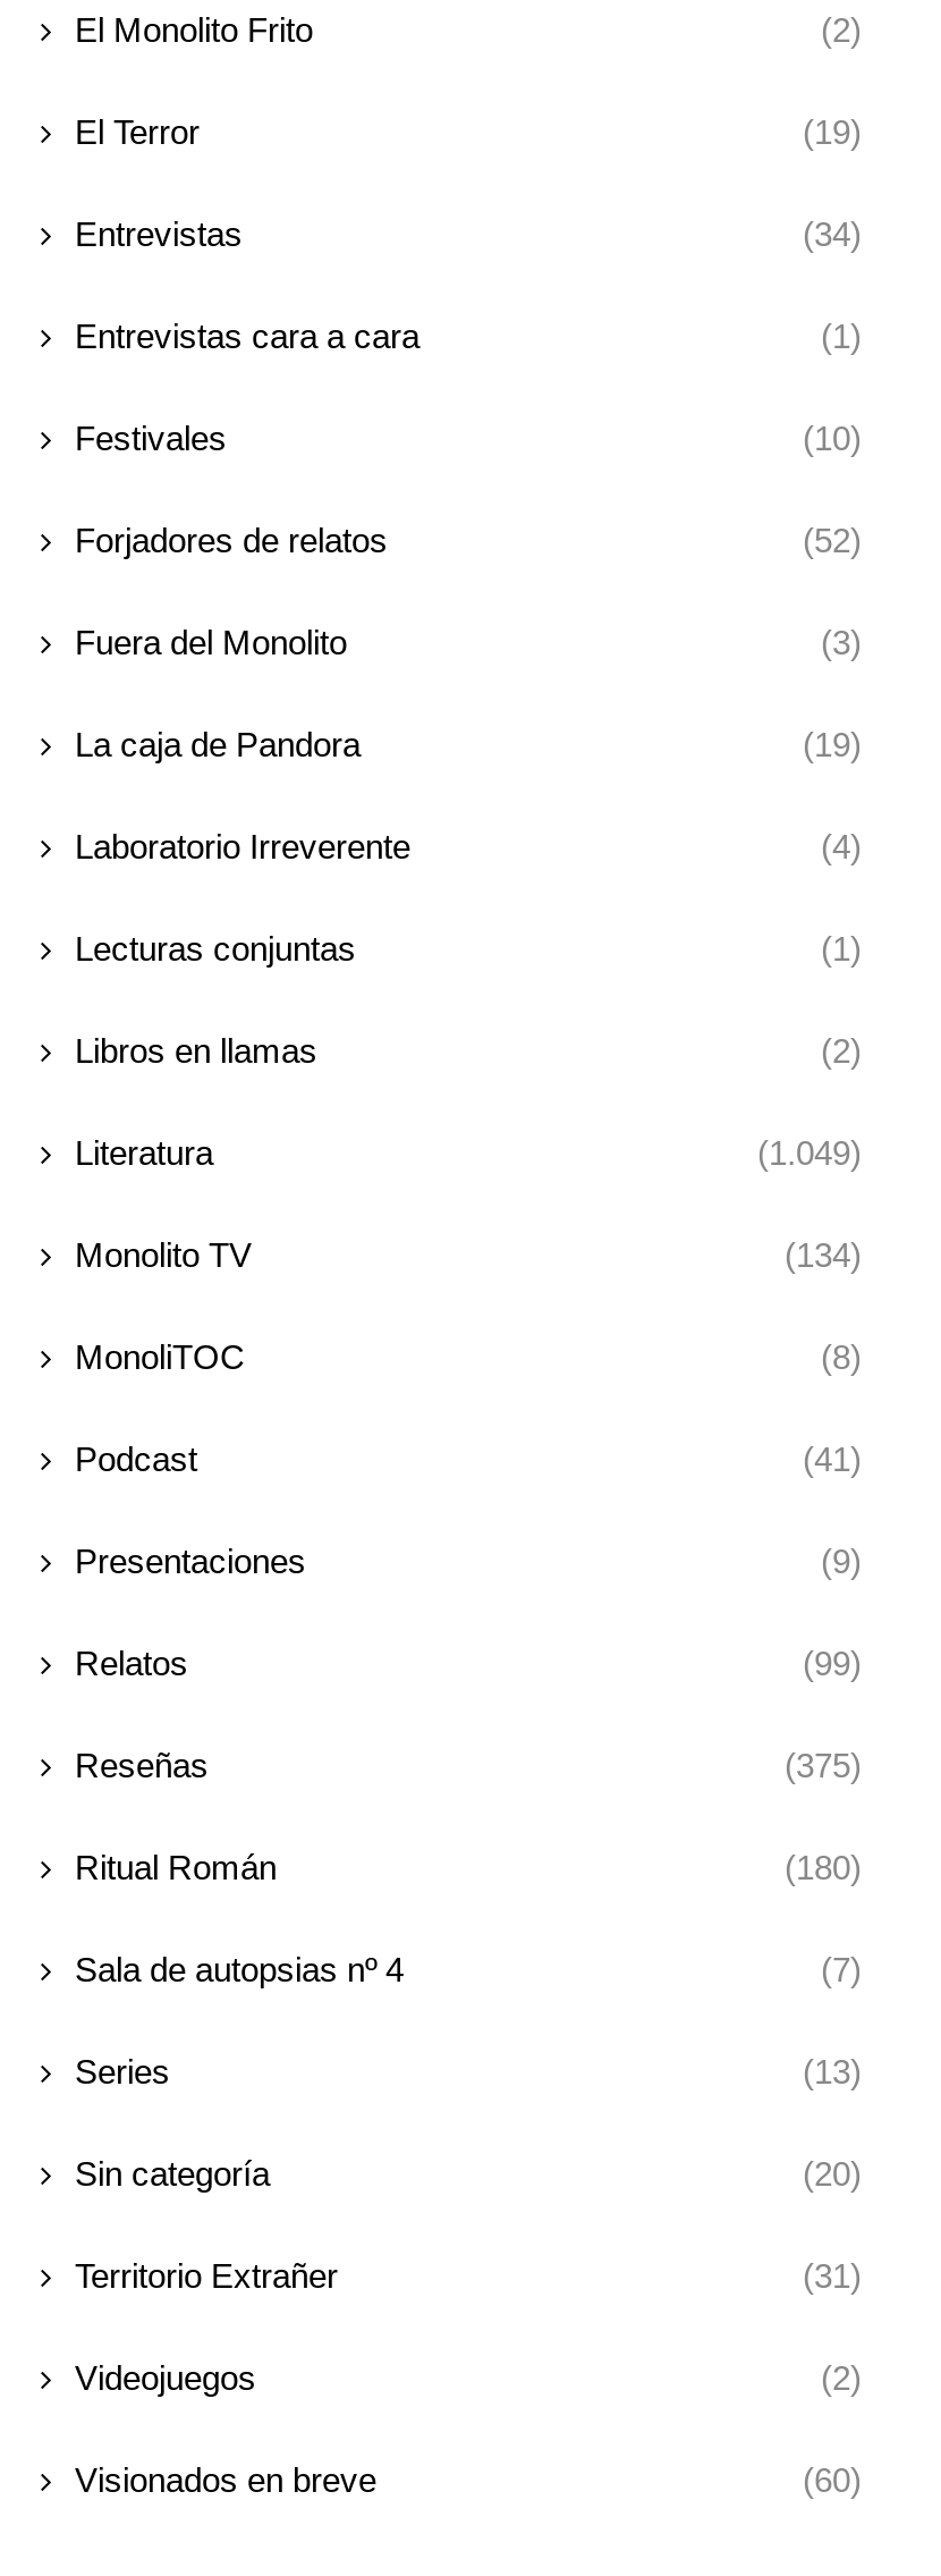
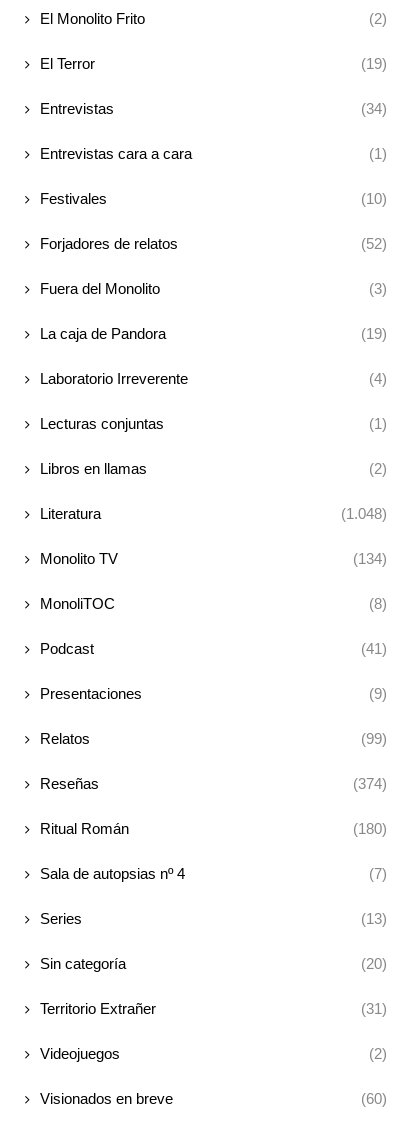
[757,1133,862,1172] (1.049) -> [341,505,387,522] (1.048)
[785,1746,862,1784] (375) -> [353,775,387,792] (374)

